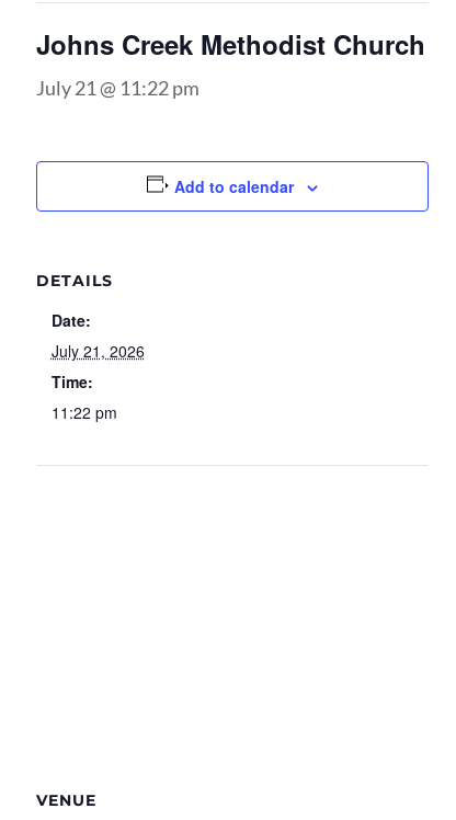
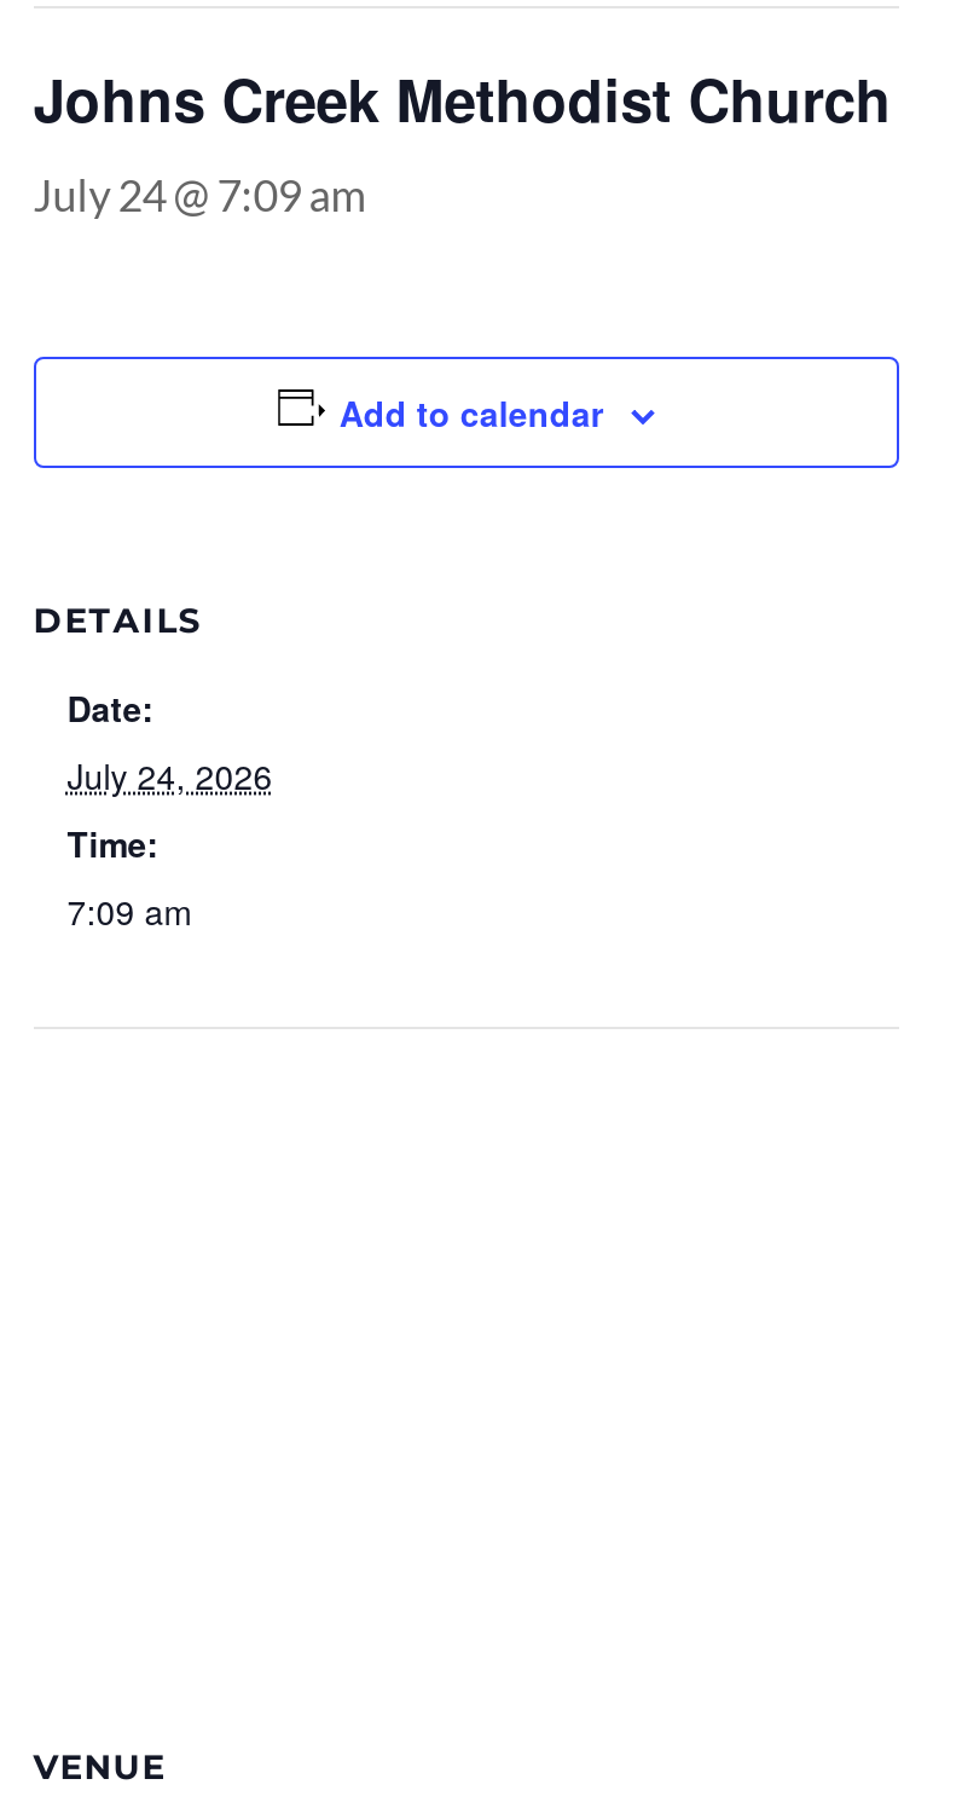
[36,76,199,100] July 21 @ 11:22 pm -> [33,168,367,221] July 24 @ 7:09 am
[51,340,144,362] July 21, 2026 -> [67,751,273,799] July 24, 2026
[51,401,117,423] 11:22 pm -> [67,886,193,935] 7:09 am

